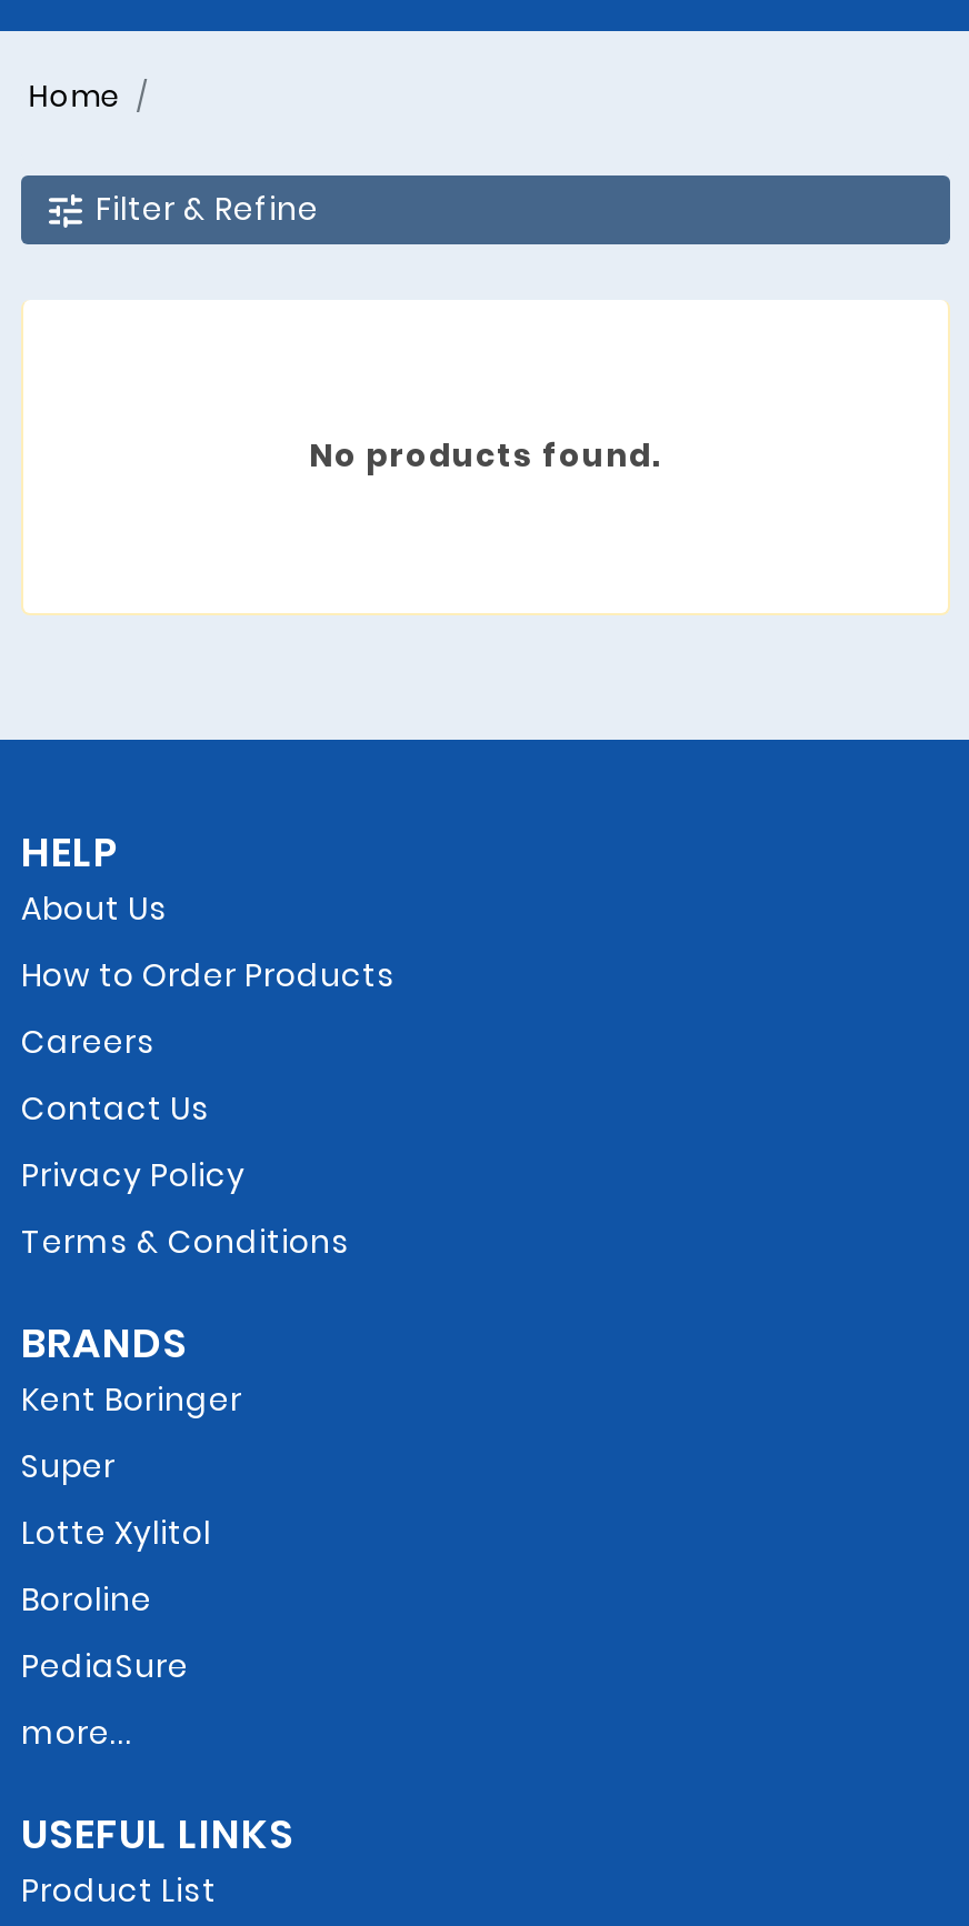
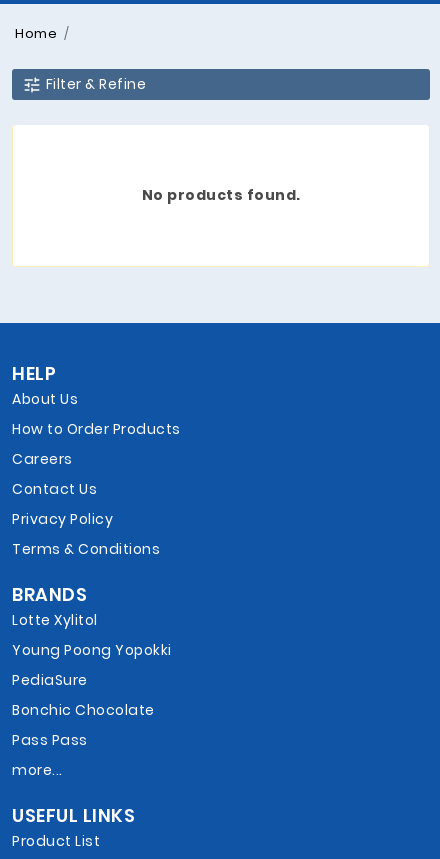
[21,1378,242,1489] Kent Boringer | Super -> none
moved [21,1511,211,1555] -> [12,610,97,630]: Lotte Xylitol
[21,1578,152,1622] Boroline -> [12,640,171,660] Young Poong Yopokki
moved [21,1644,189,1689] -> [12,670,87,690]: PediaSure
none -> [12,700,154,750] Bonchic Chocolate | Pass Pass

